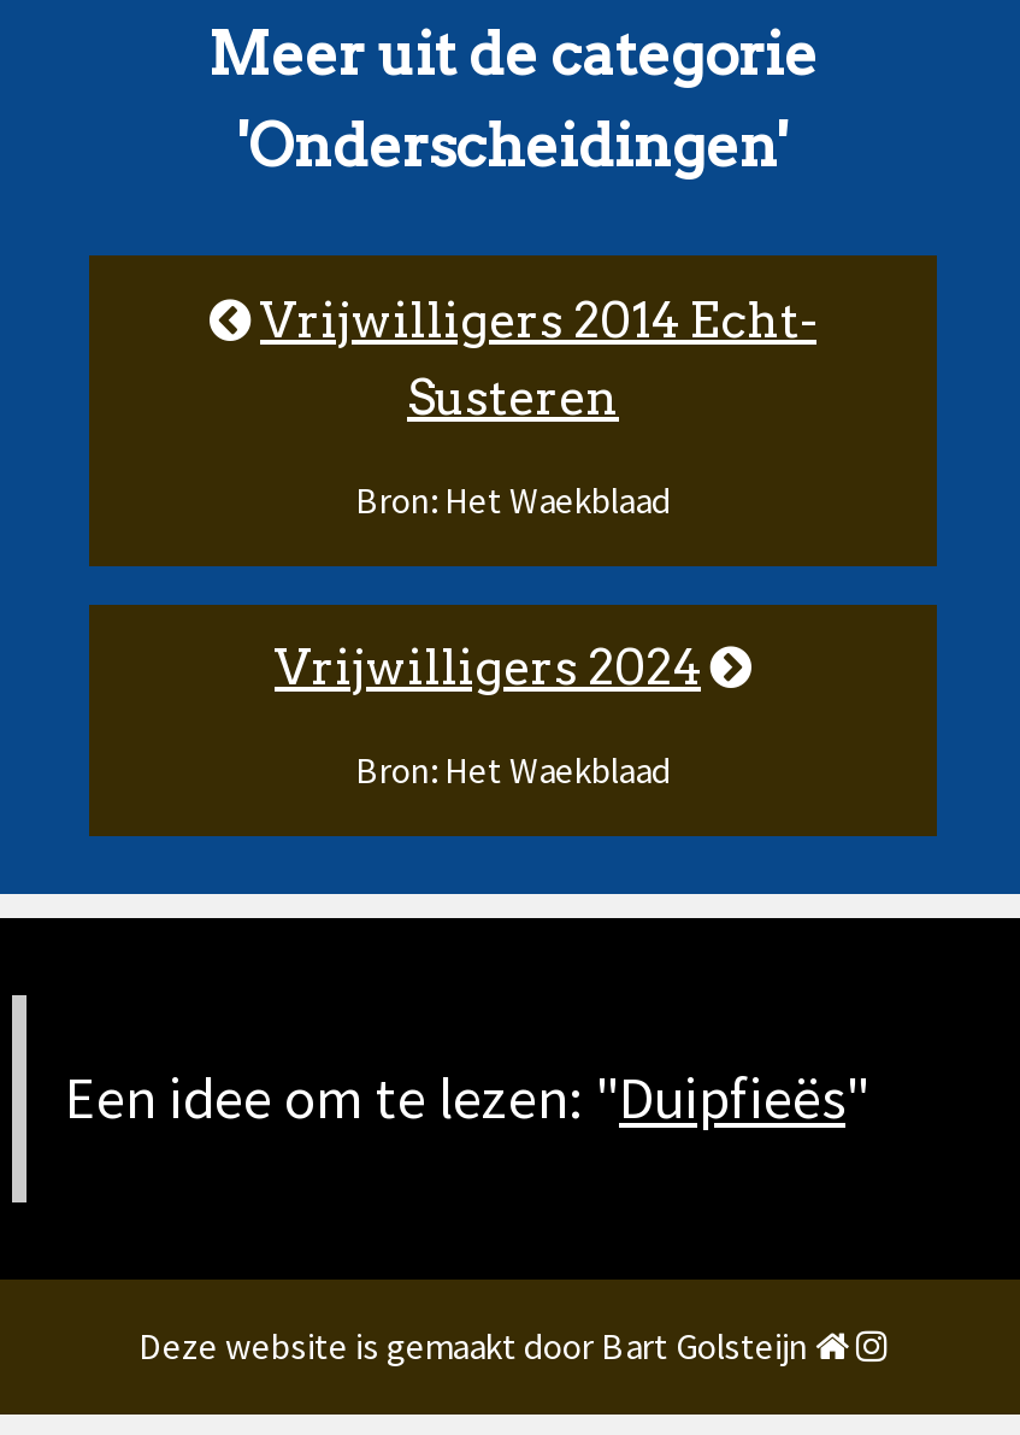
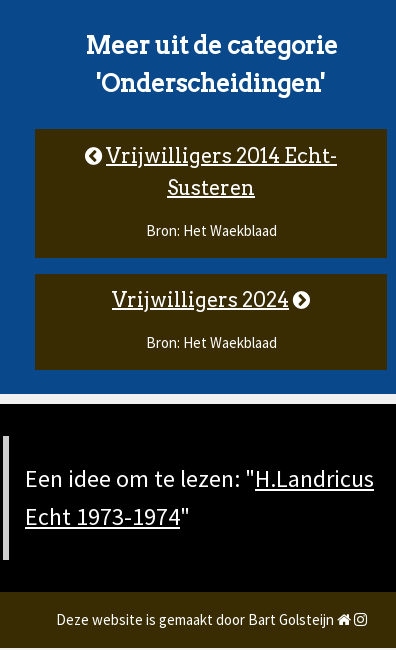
[65,1061,869,1135] Een idee om te lezen: "Duipfieës" -> [25,463,374,532] Een idee om te lezen: "H.Landricus | Echt 1973-1974"

